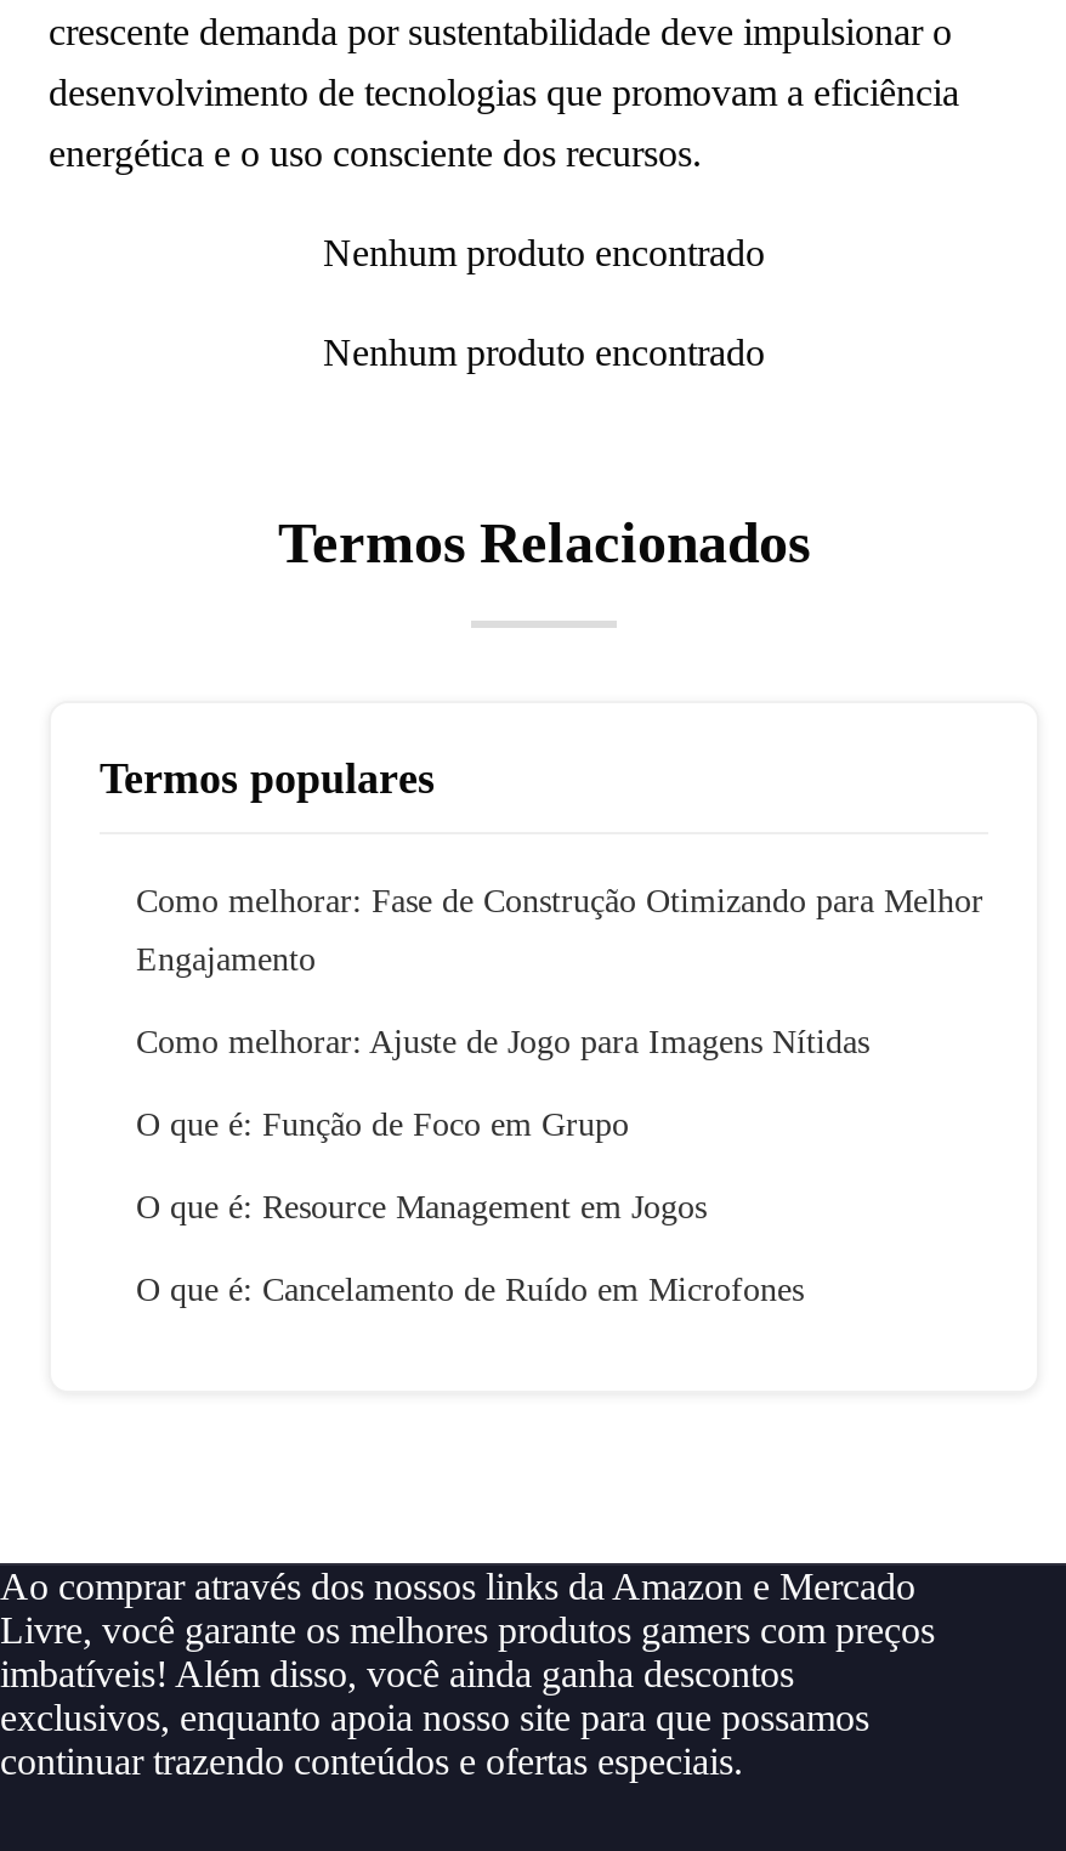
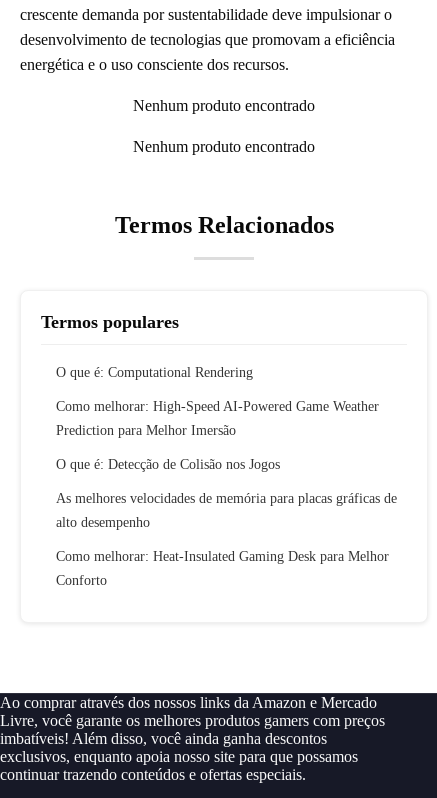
[136,883,983,1309] Como melhorar: Fase de Construção Otimizando para Melhor | Engajamento | Como melhorar: Ajuste de Jogo para Imagens Nítidas | O que é: Função de Foco em Grupo | O que é: Resource Management em Jogos | O que é: Cancelamento de Ruído em Microfones -> [56,365,397,588] O que é: Computational Rendering | Como melhorar: High-Speed AI-Powered Game Weather | Prediction para Melhor Imersão | O que é: Detecção de Colisão nos Jogos | As melhores velocidades de memória para placas gráficas de | alto desempenho | Como melhorar: Heat-Insulated Gaming Desk para Melhor | Conforto

